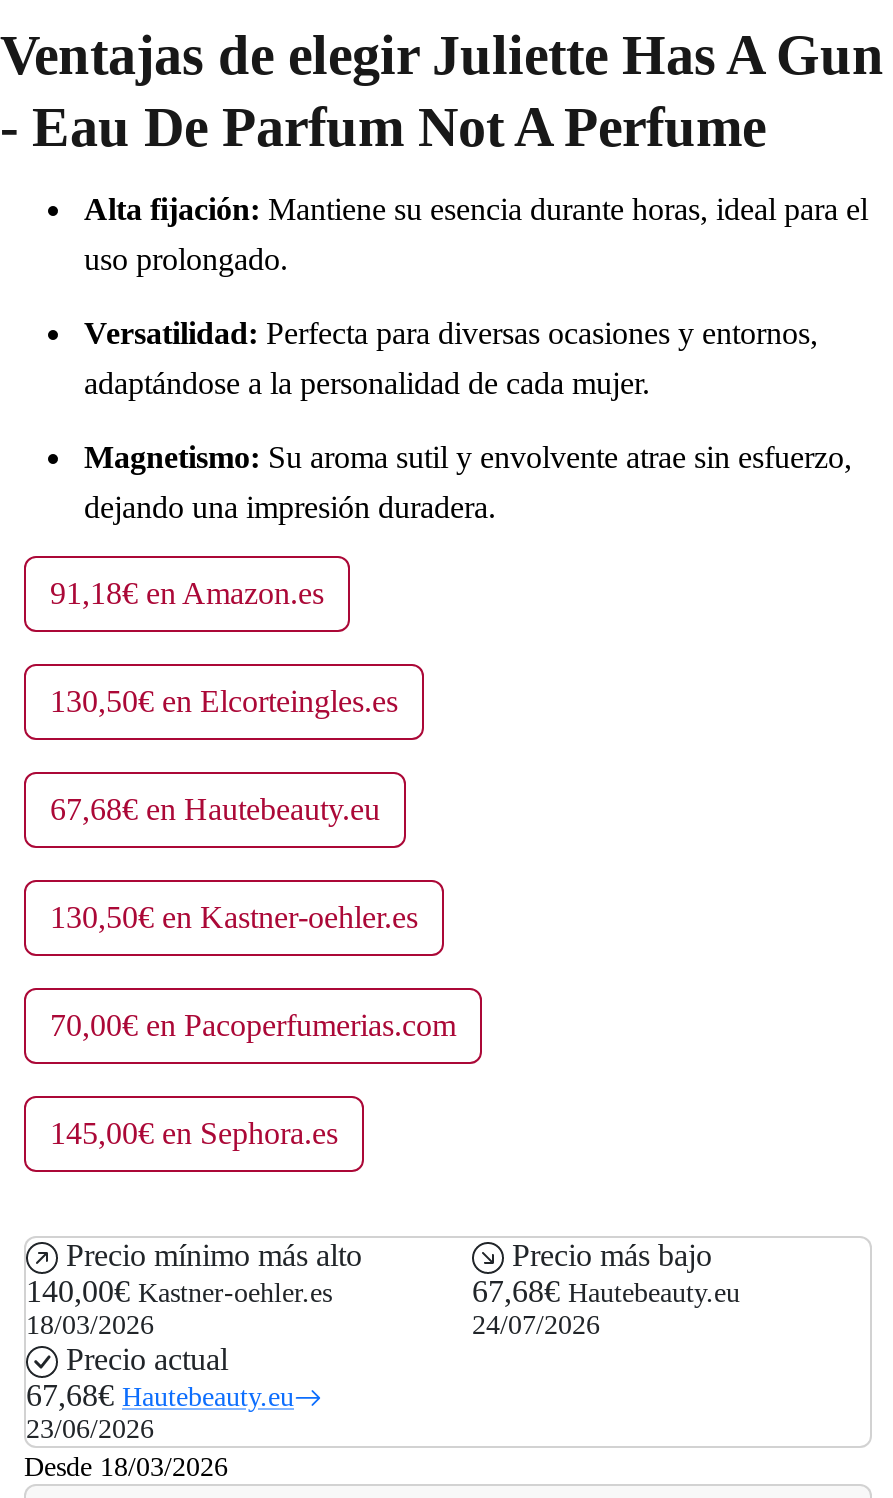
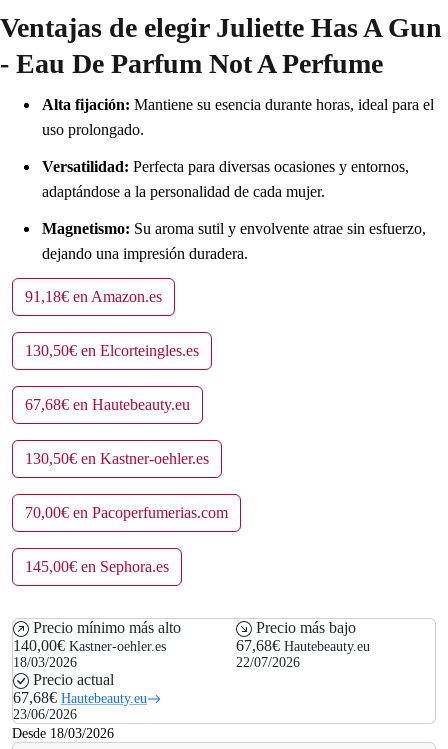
[472,1310,600,1340] 24/07/2026 -> [236,655,300,670] 22/07/2026

